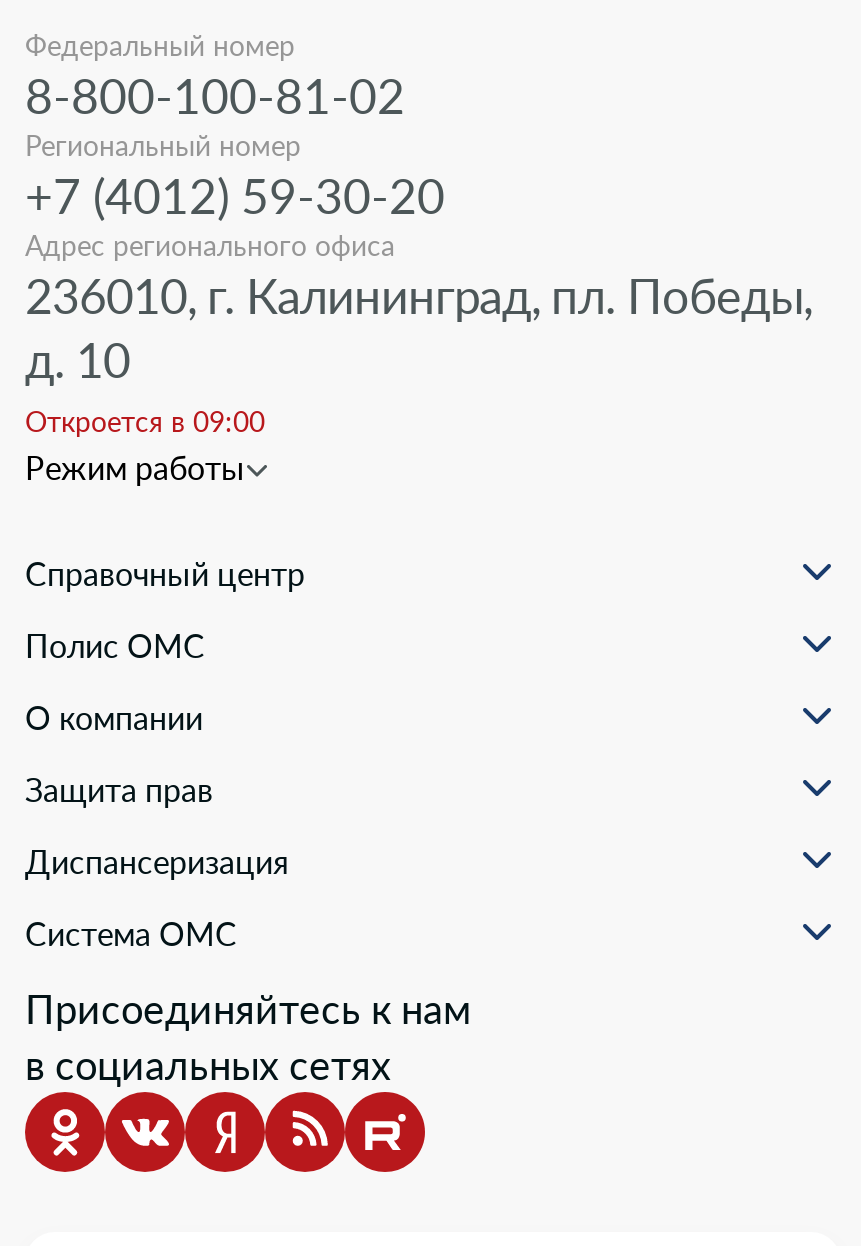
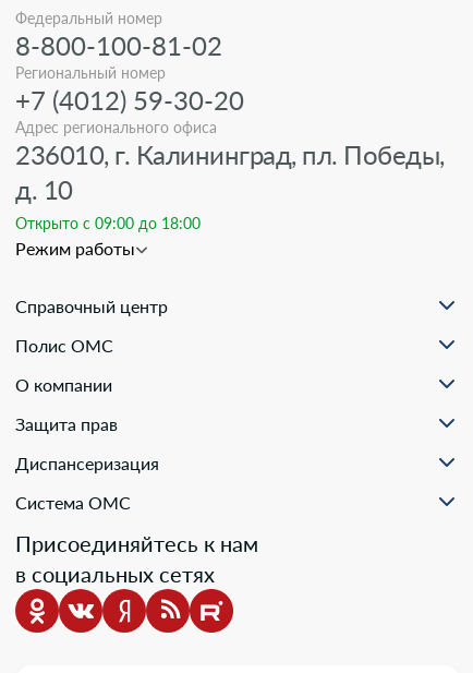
[25,404,265,438] Откроется в 09:00 -> [15,214,201,233] Открыто с 09:00 до 18:00

